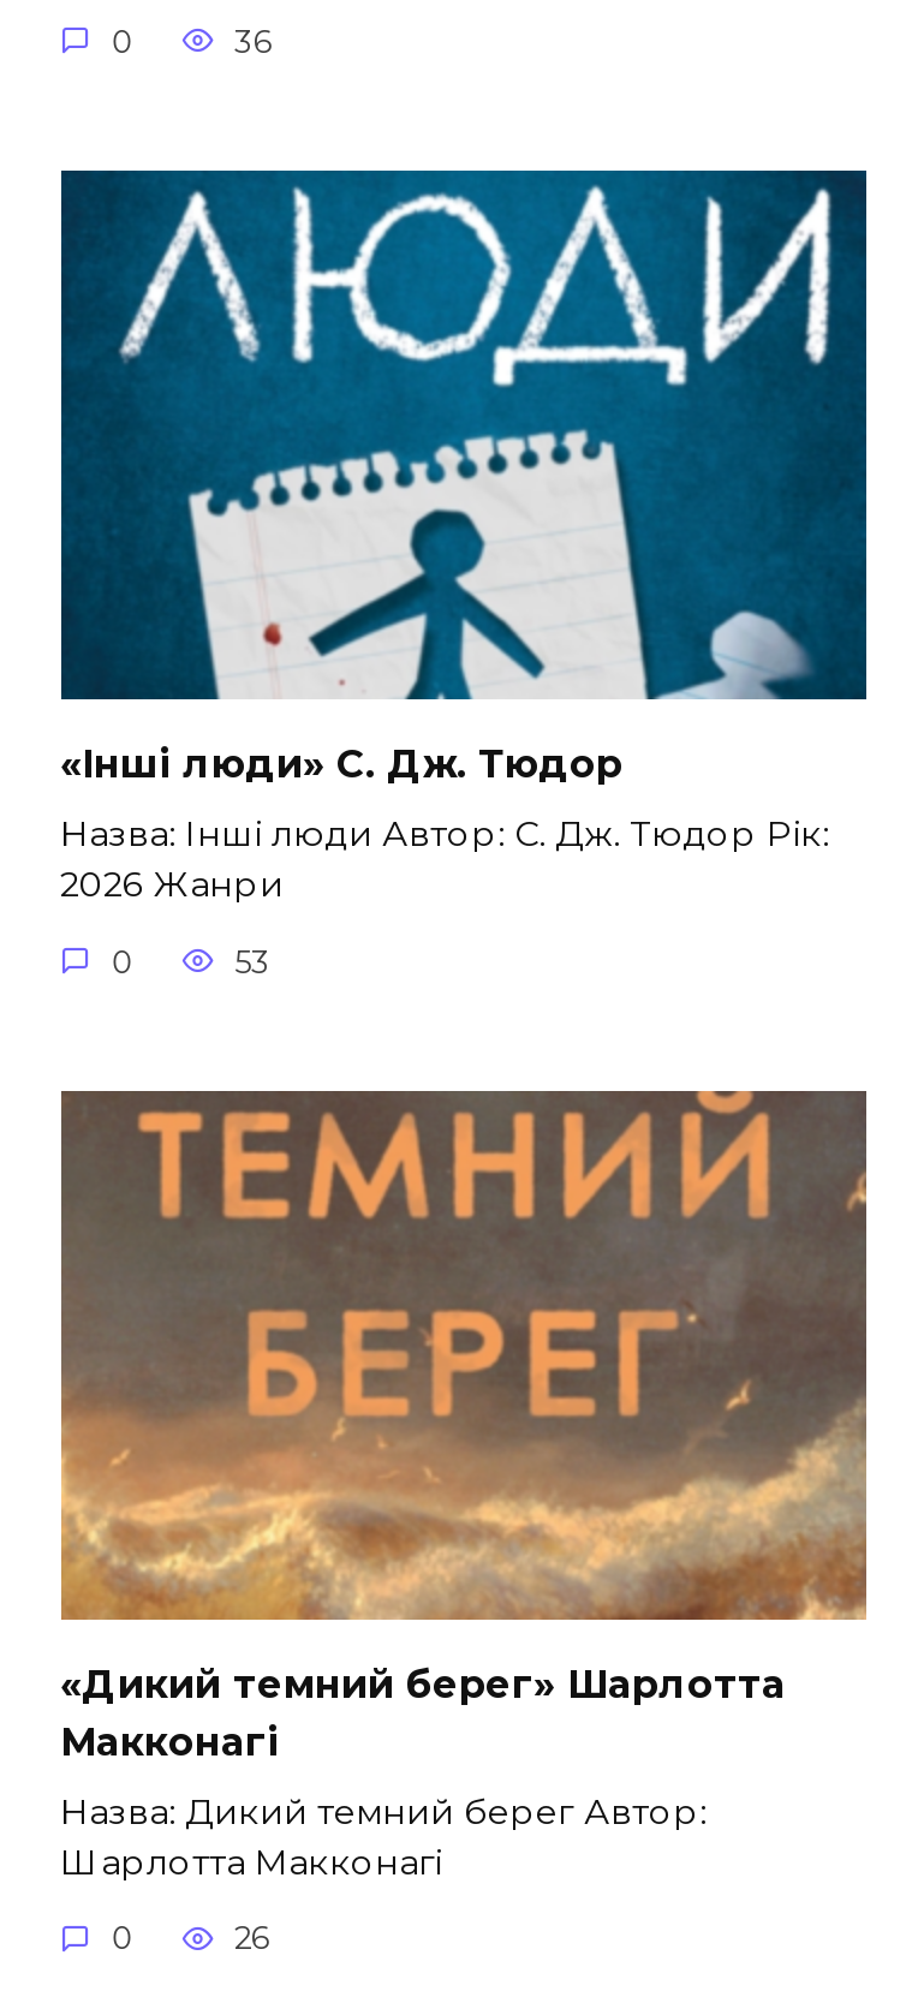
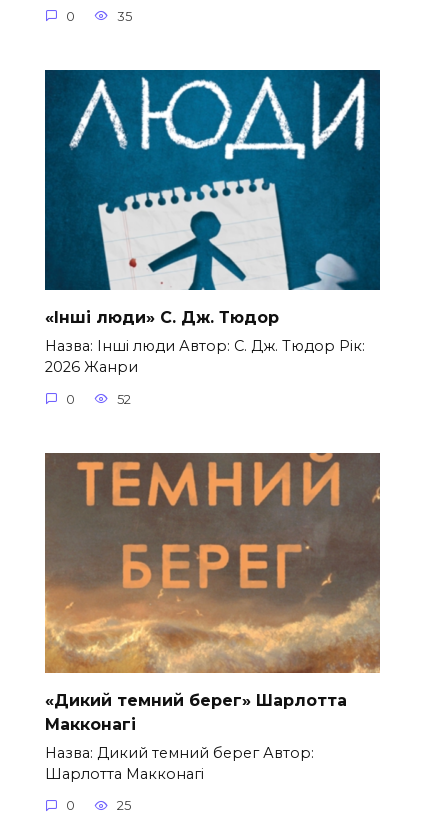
[234,24,273,60] 36 -> [117,9,132,24] 35
[234,944,270,980] 53 -> [117,392,131,407] 52
[234,1921,270,1957] 26 -> [117,798,131,813] 25

